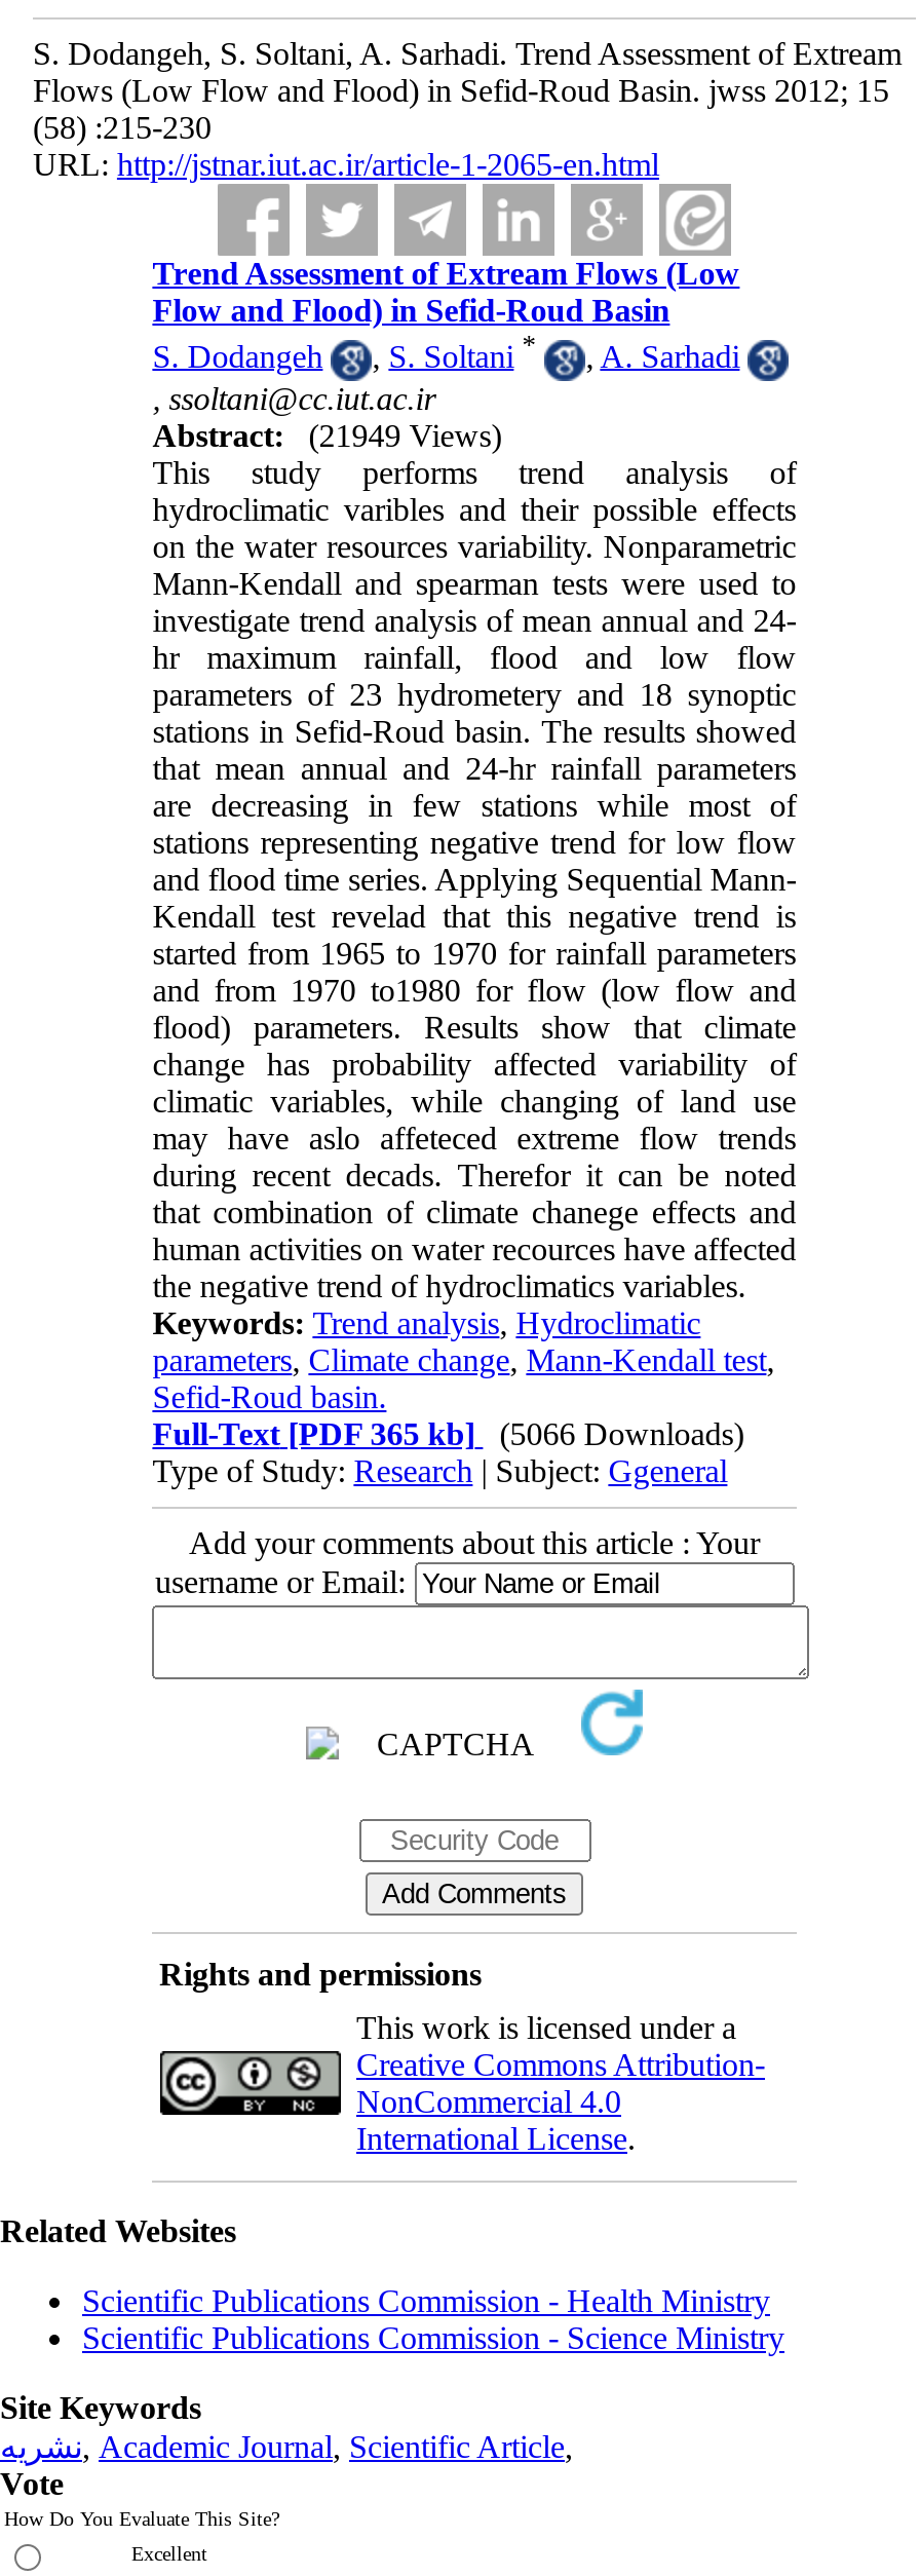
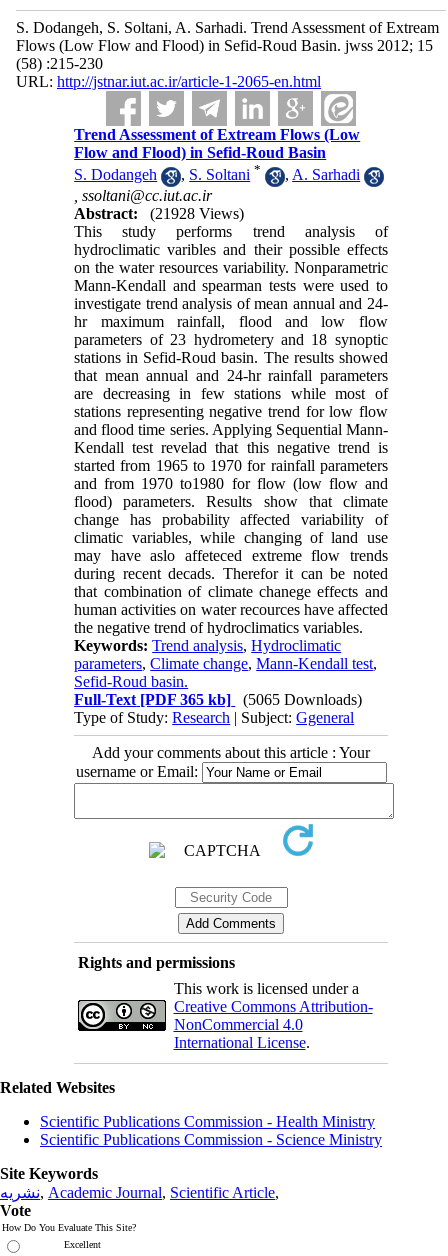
[152,417,501,452] Abstract: (21949 Views) -> [74,205,244,222] Abstract: (21928 Views)
[152,1416,744,1451] Full-Text [PDF 365 kb] (5066 Downloads) -> [74,691,362,708] Full-Text [PDF 365 kb] (5065 Downloads)

